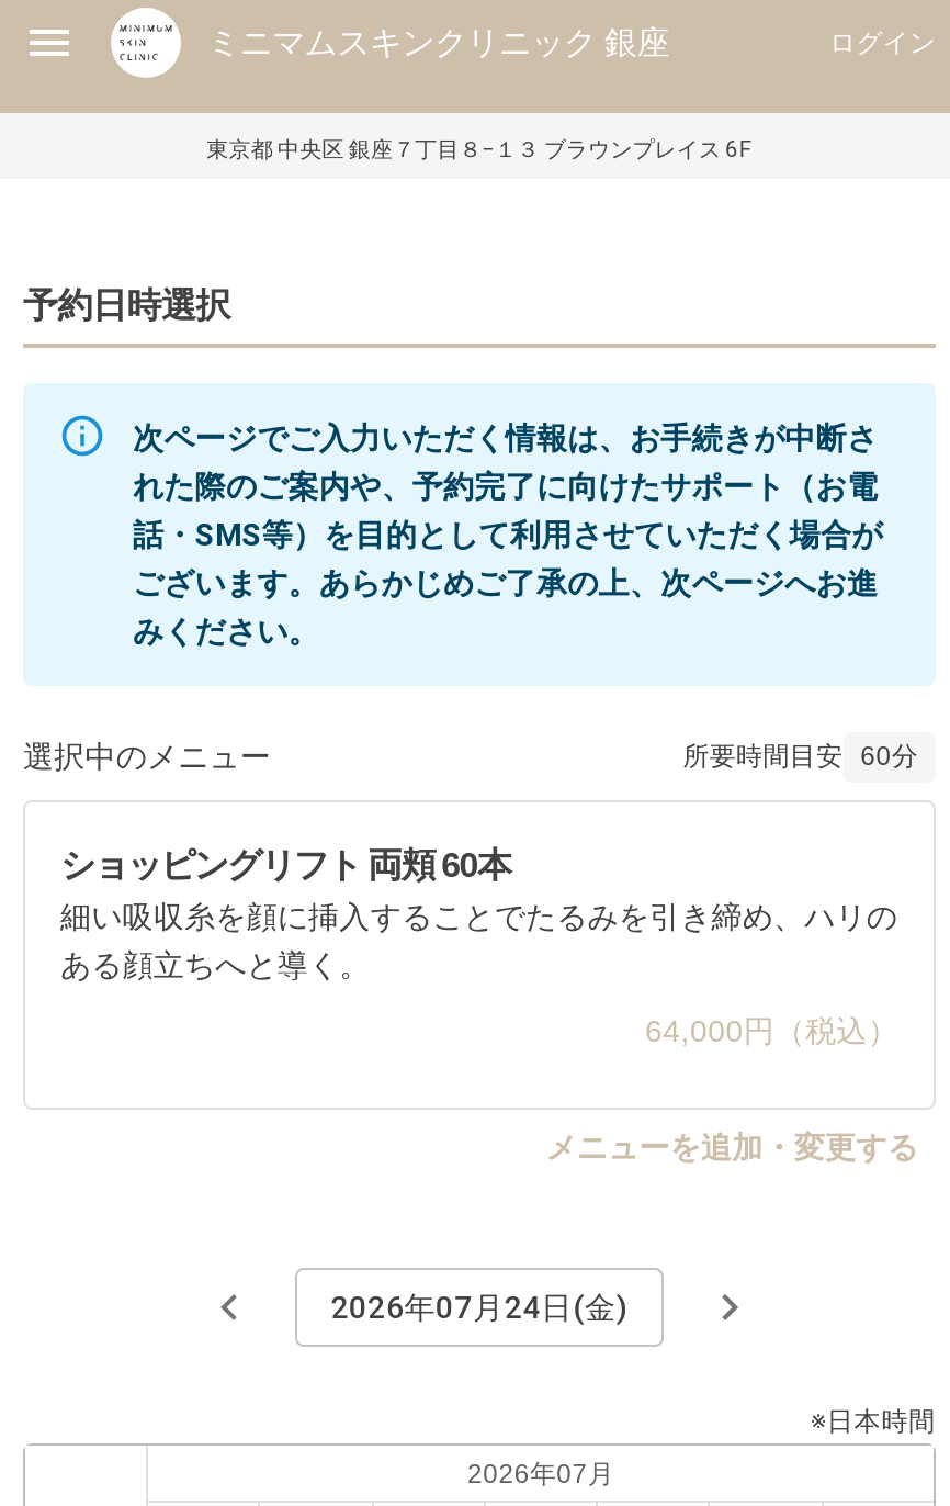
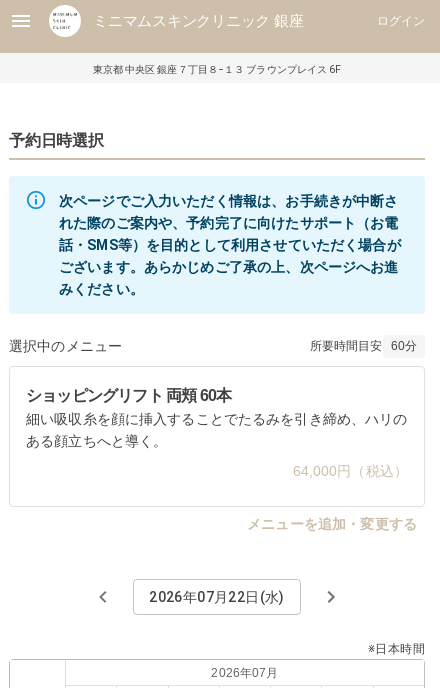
[331,1290,628,1325] 2026年07月24日(金) -> [149,589,285,605] 2026年07月22日(水)

